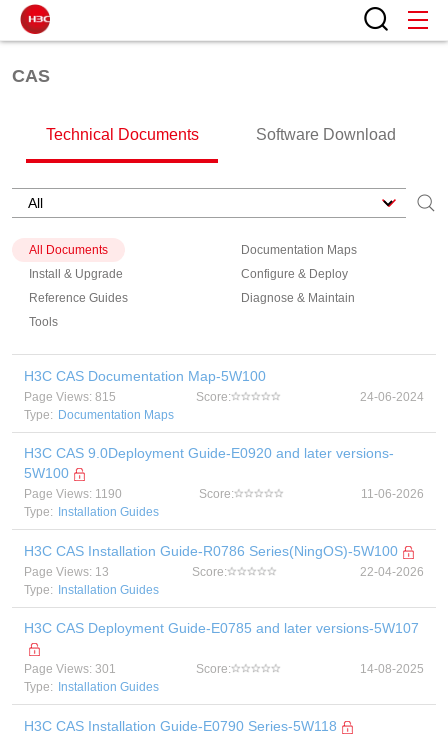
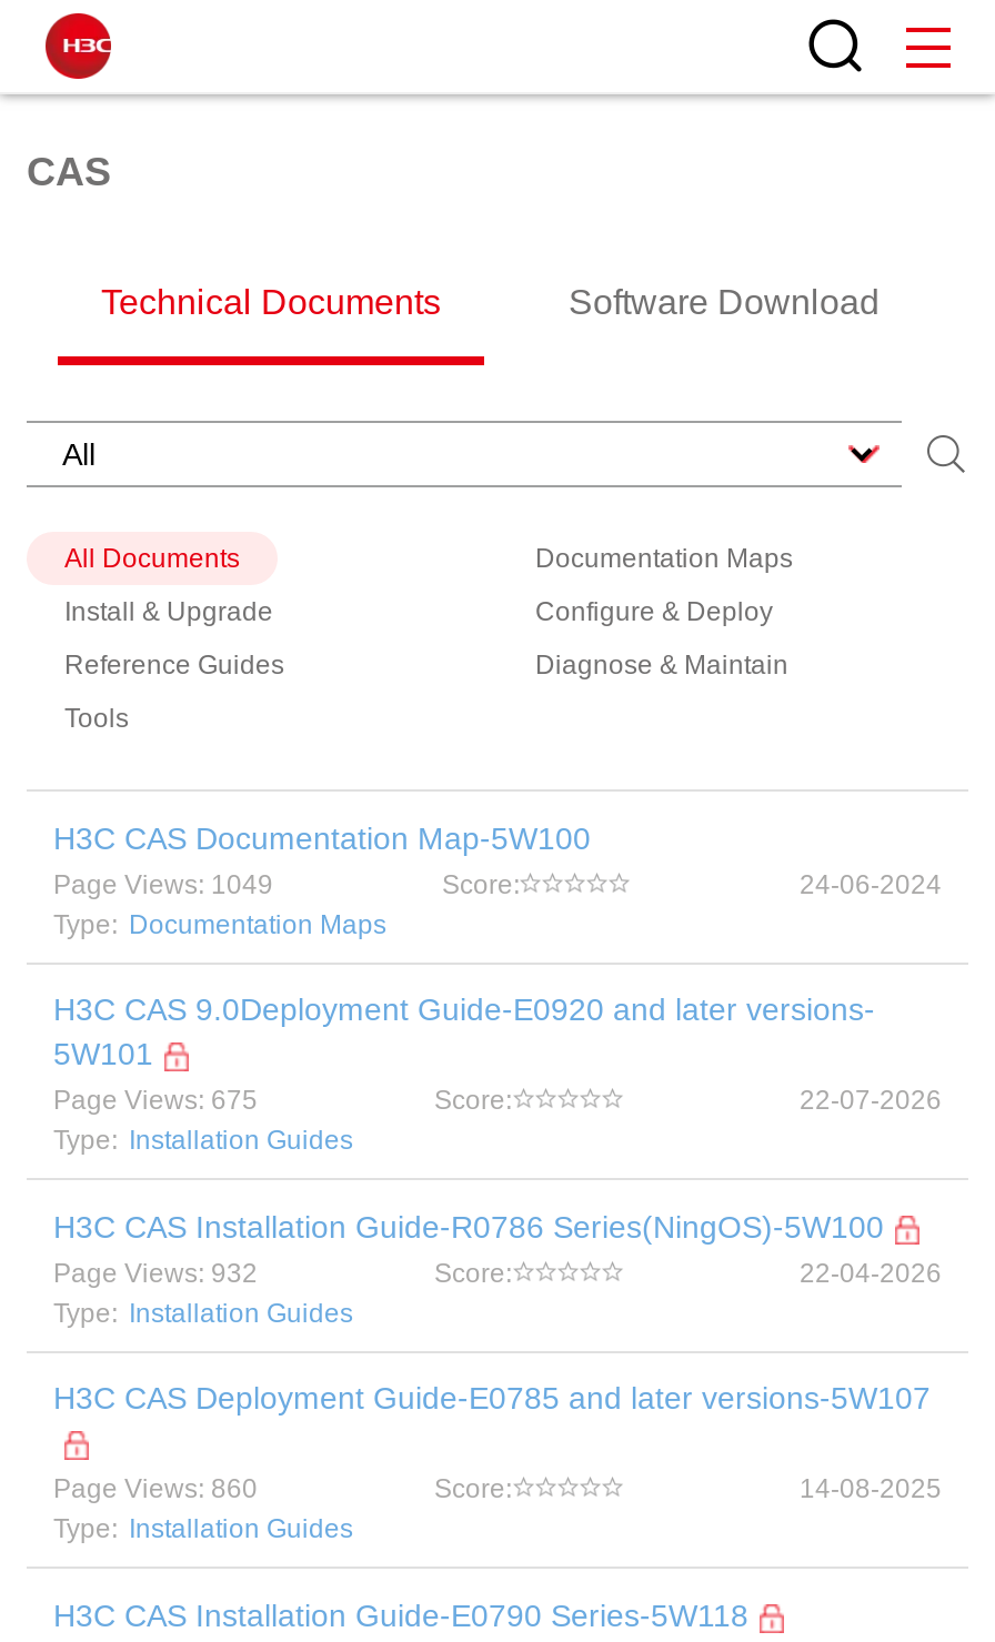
[24,390,116,404] Page Views: 815 -> [53,869,273,900] Page Views: 1049
[24,465,122,501] 5W100 | Page Views: 1190 -> [53,1036,258,1116] 5W101 | Page Views: 675
[361,487,424,501] 11-06-2026 -> [800,1085,942,1116] 22-07-2026
[24,565,109,579] Page Views: 13 -> [53,1258,258,1289] Page Views: 932
[24,662,116,676] Page Views: 301 -> [53,1473,258,1504] Page Views: 860

